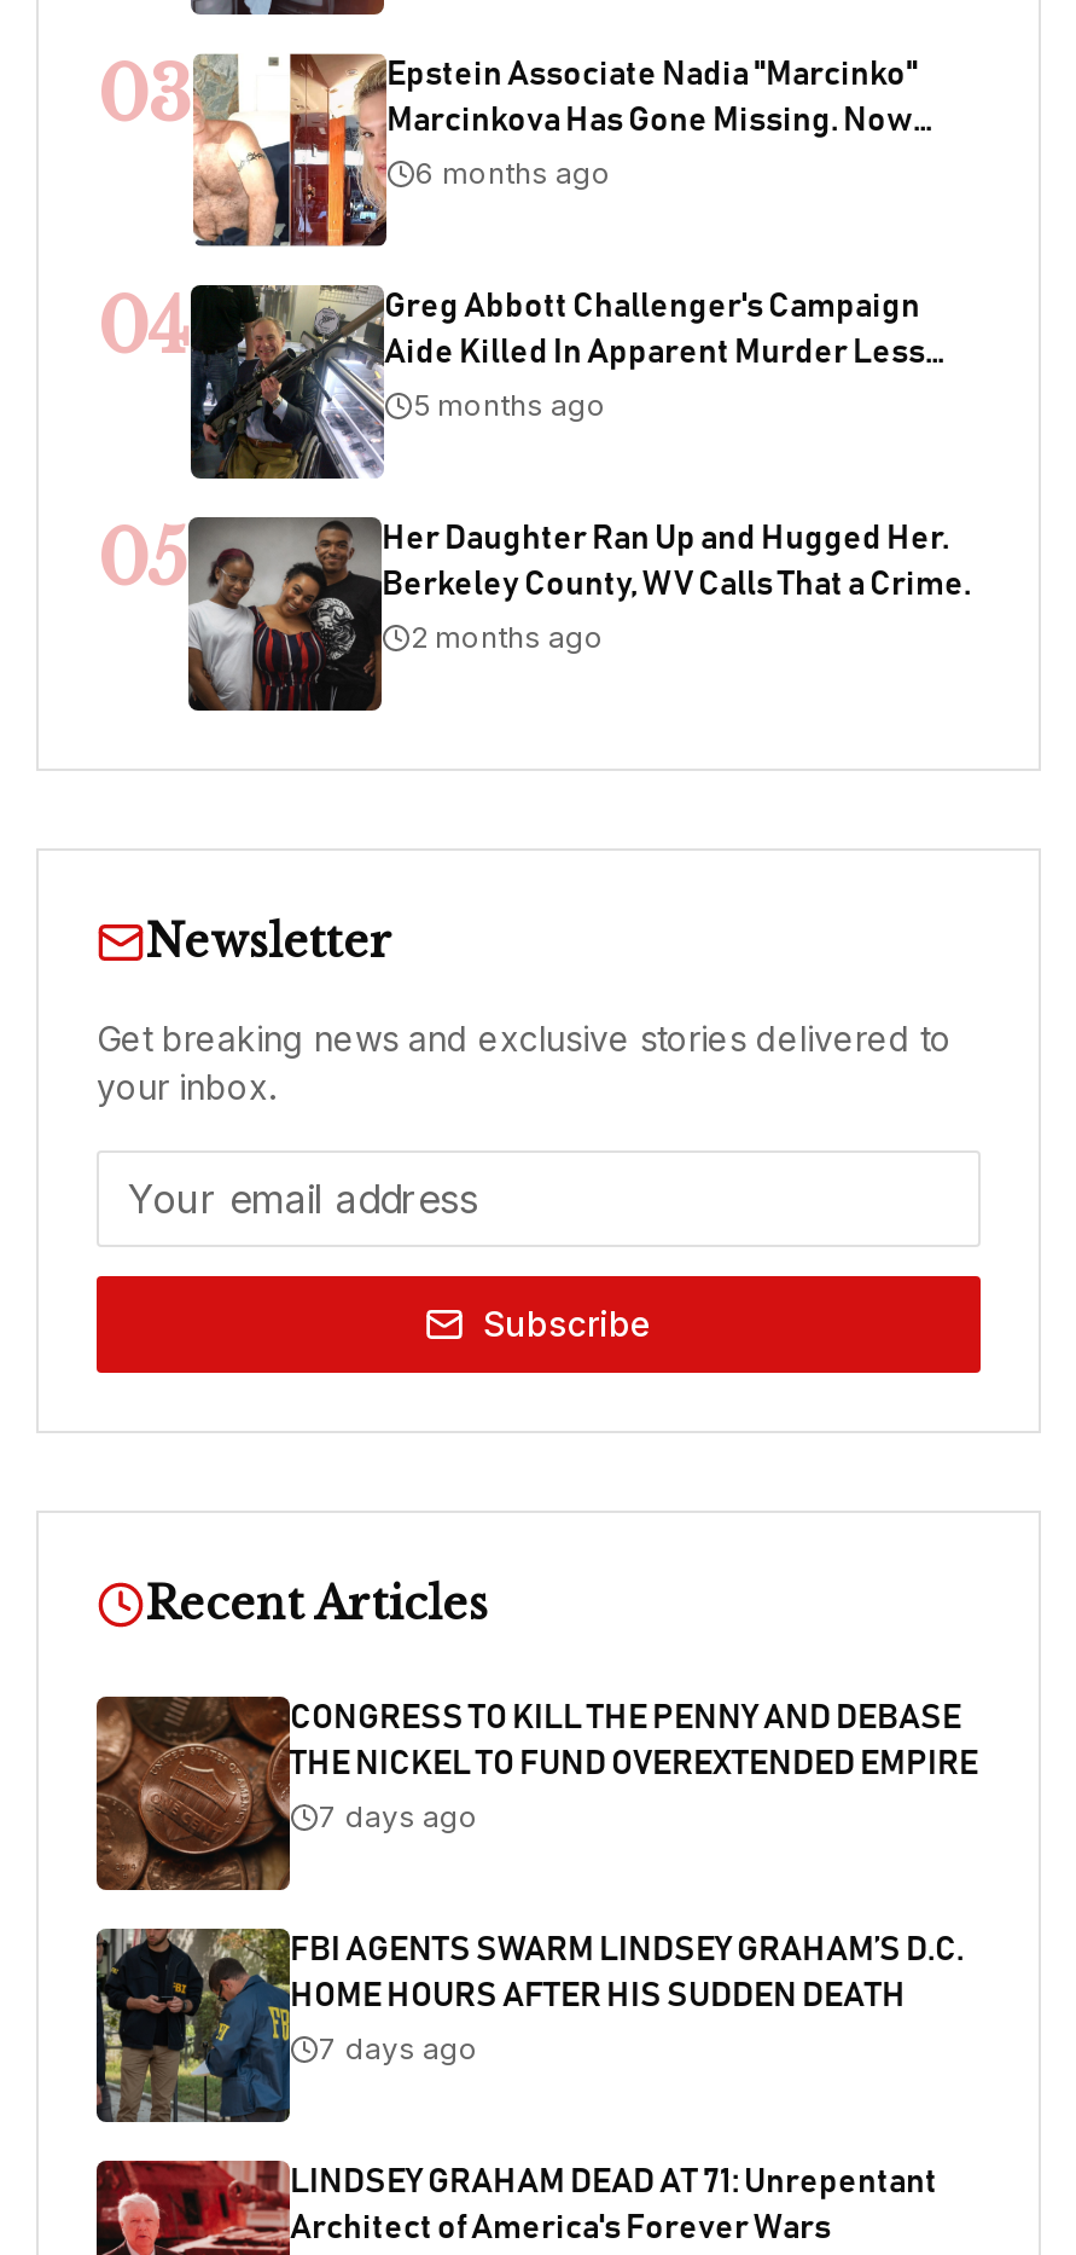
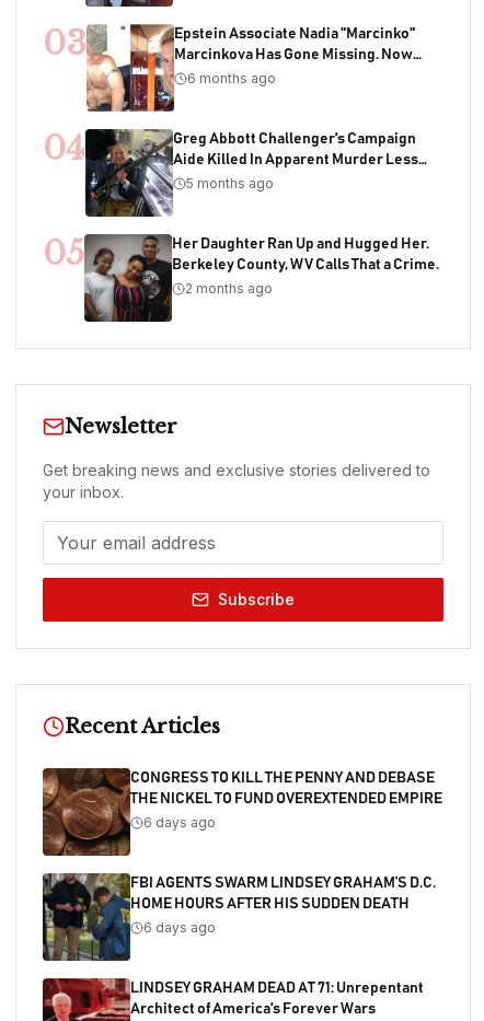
[319,1798,478,1834] 7 days ago -> [143,814,216,831] 6 days ago
[319,2030,478,2066] 7 days ago -> [143,919,216,936] 6 days ago

